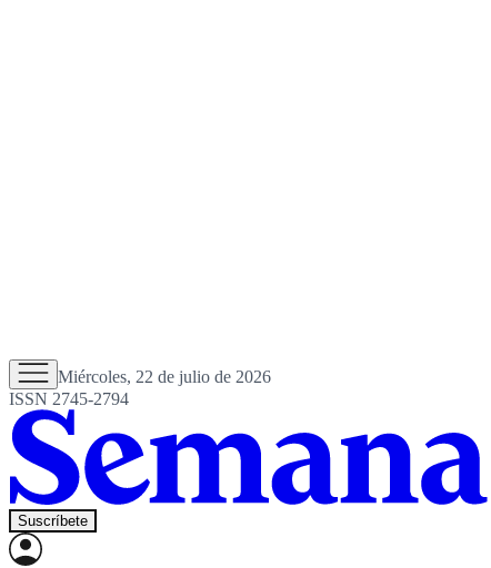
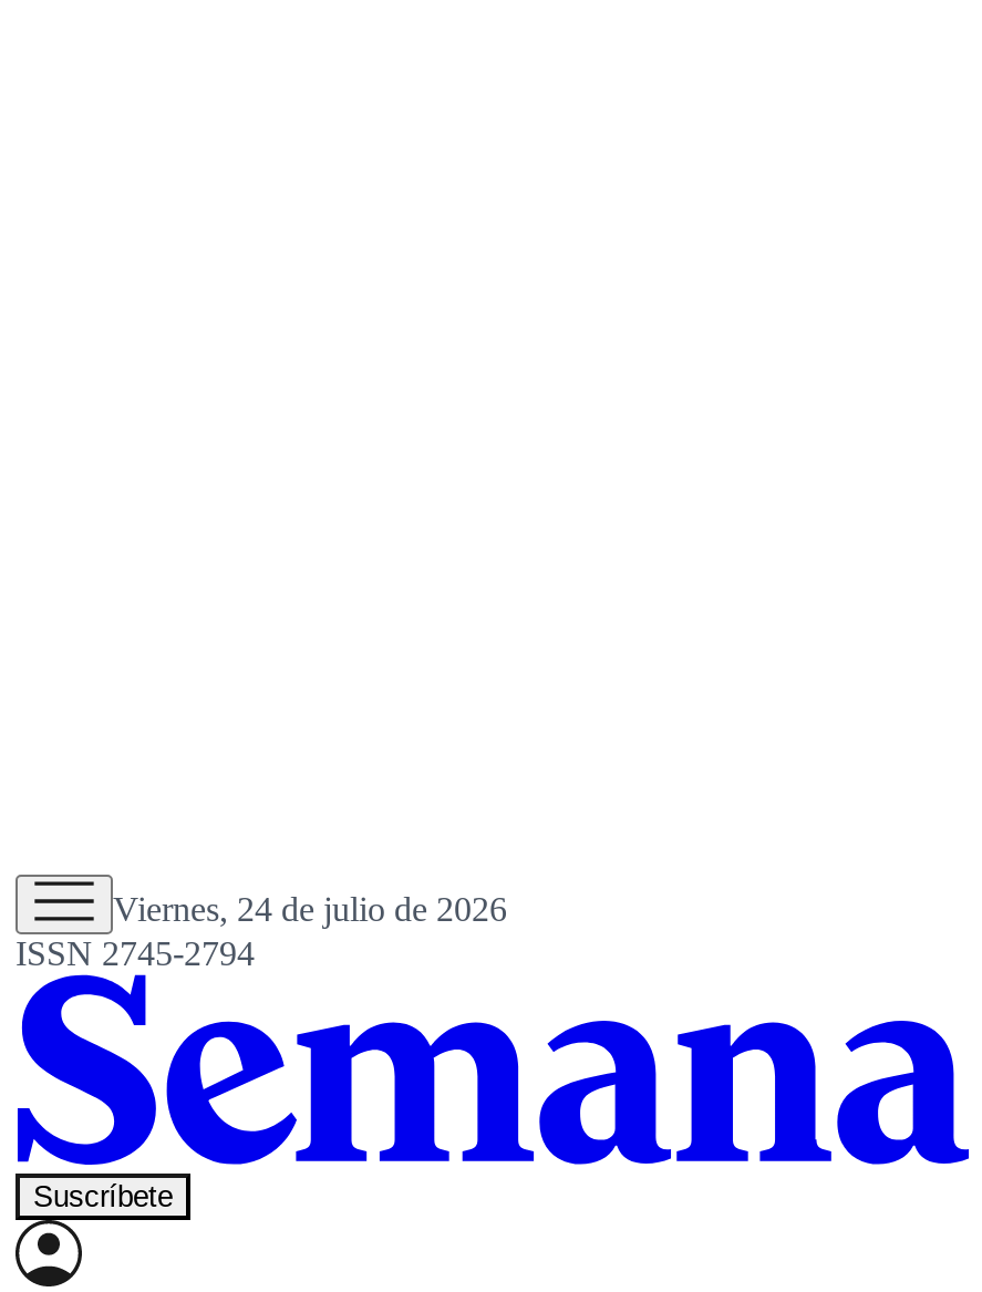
[58,367,271,386] Miércoles, 22 de julio de 2026 -> [113,890,507,928] Viernes, 24 de julio de 2026

